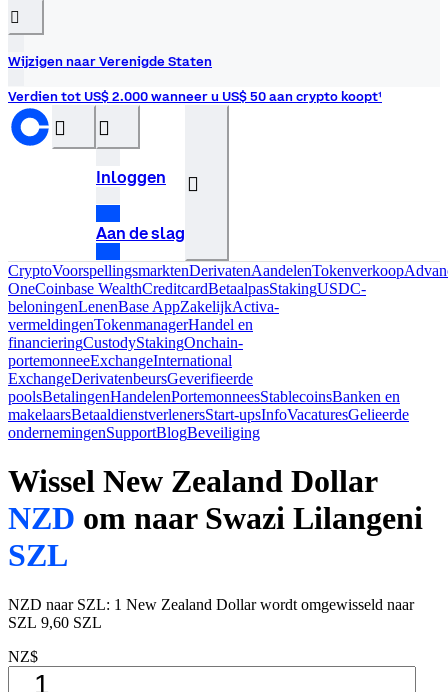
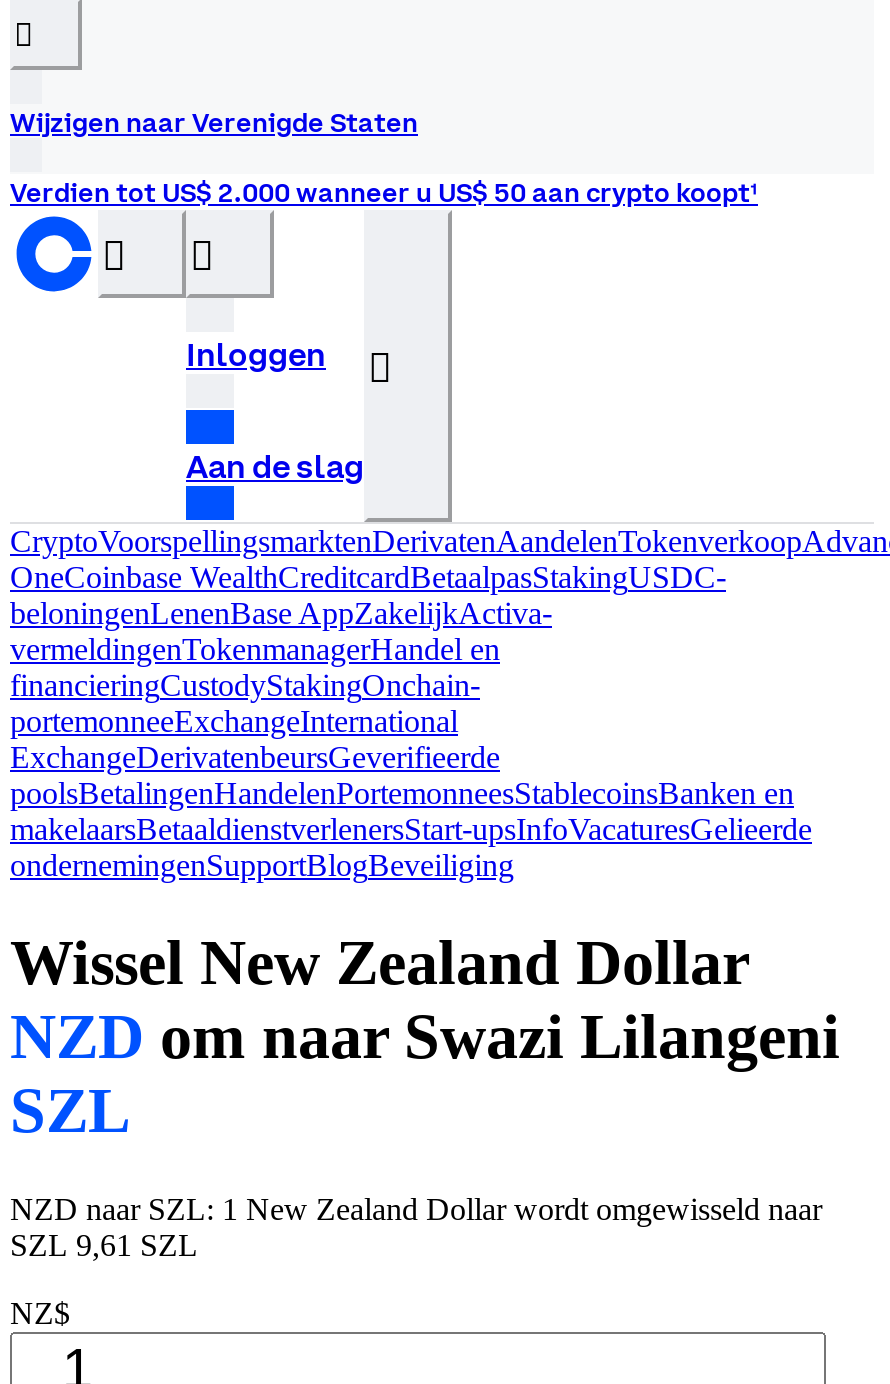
[8,614,102,631] SZL 9,60 SZL -> [10,1228,198,1262] SZL 9,61 SZL

